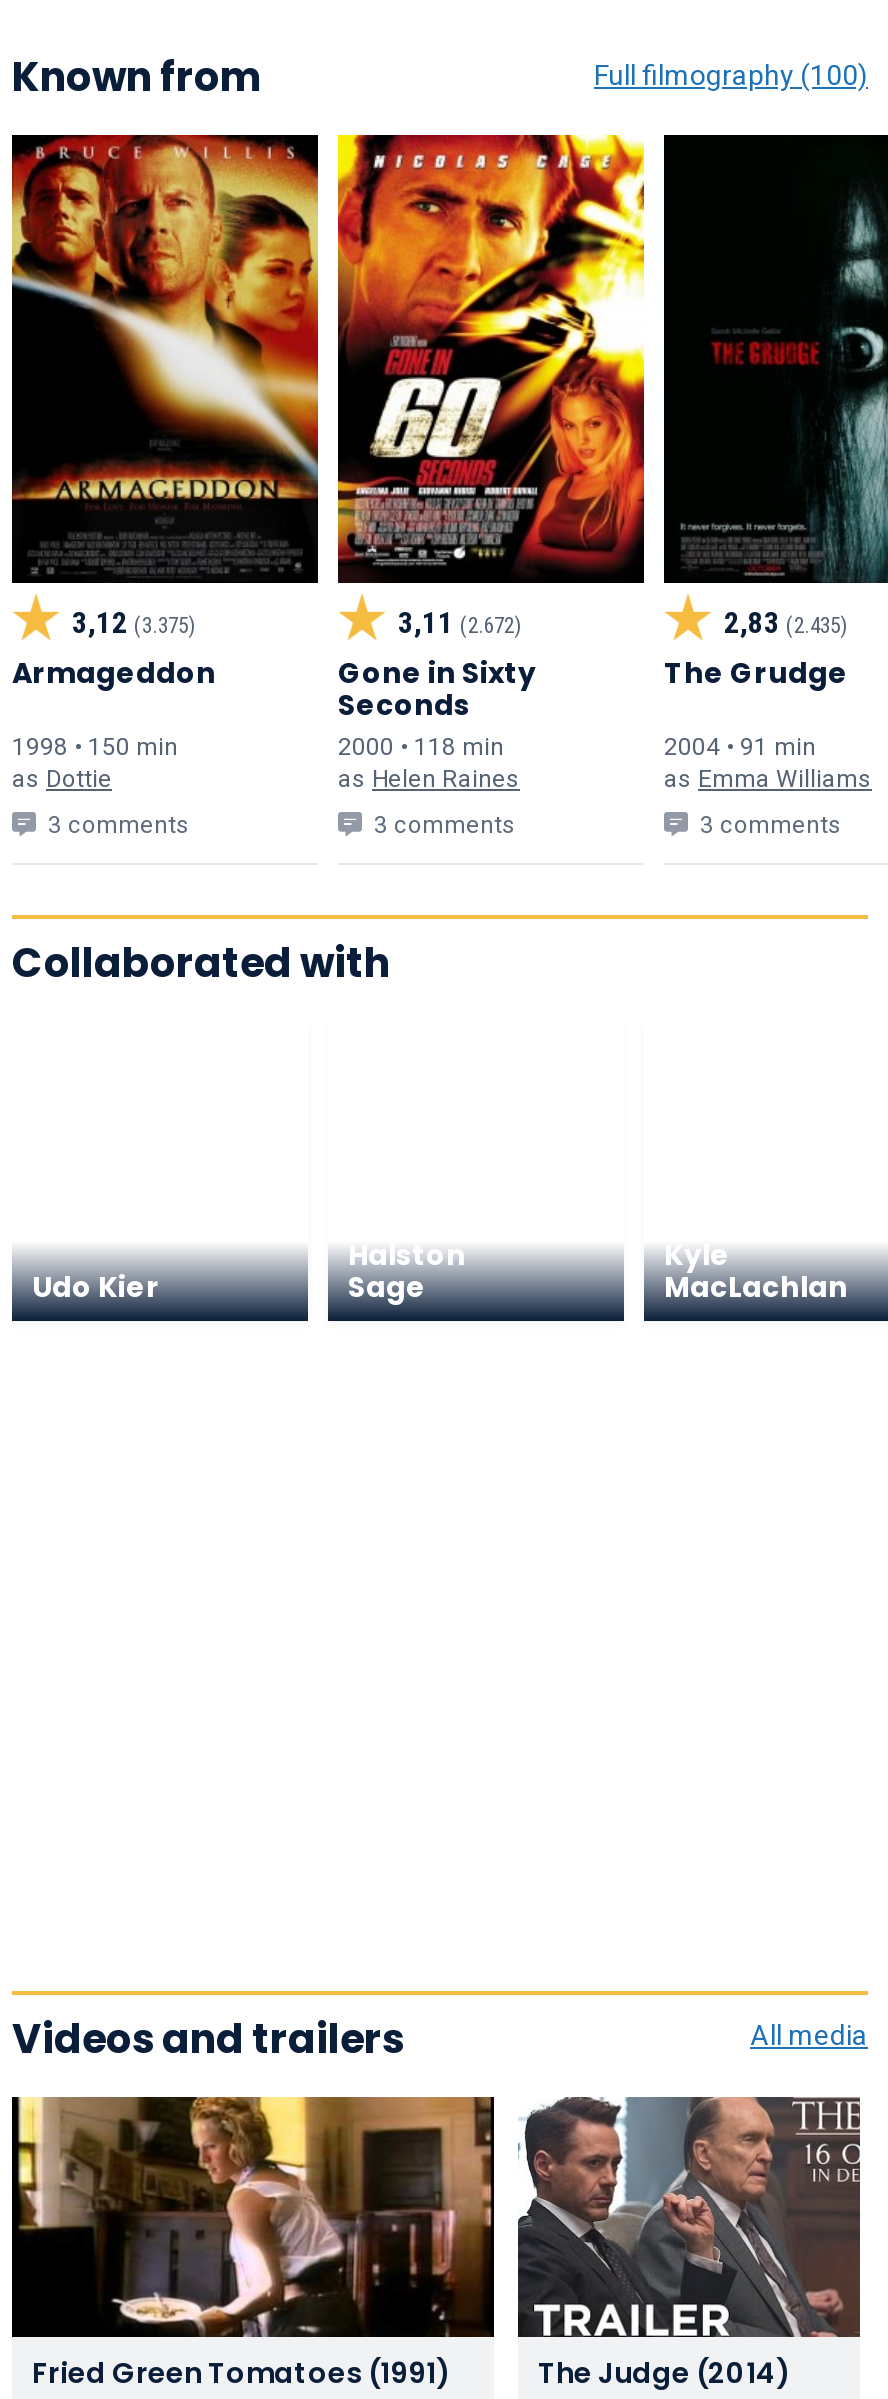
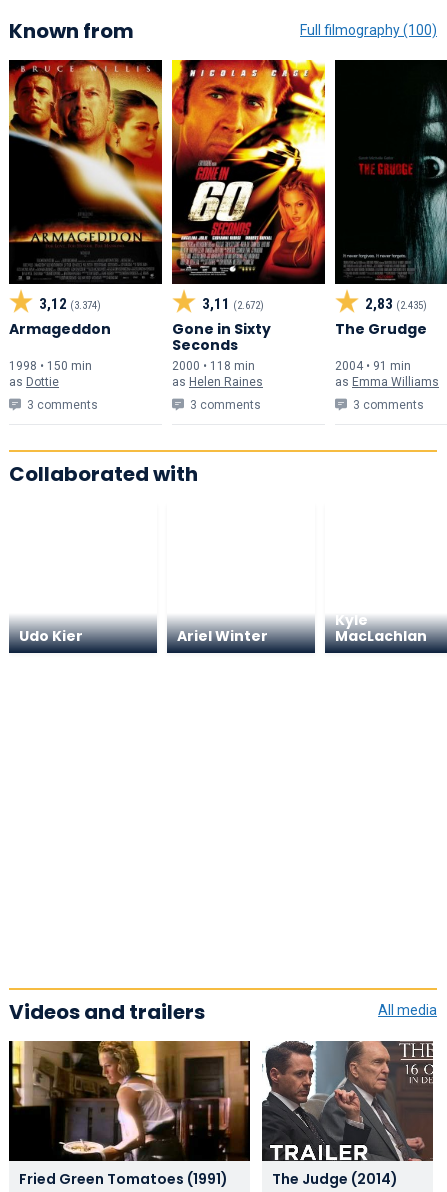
[72,604,196,640] 3,12 (3.375) -> [39,295,101,313] 3,12 (3.374)
[348,1234,466,1306] Halston | Sage -> [177,626,268,646] Ariel Winter

